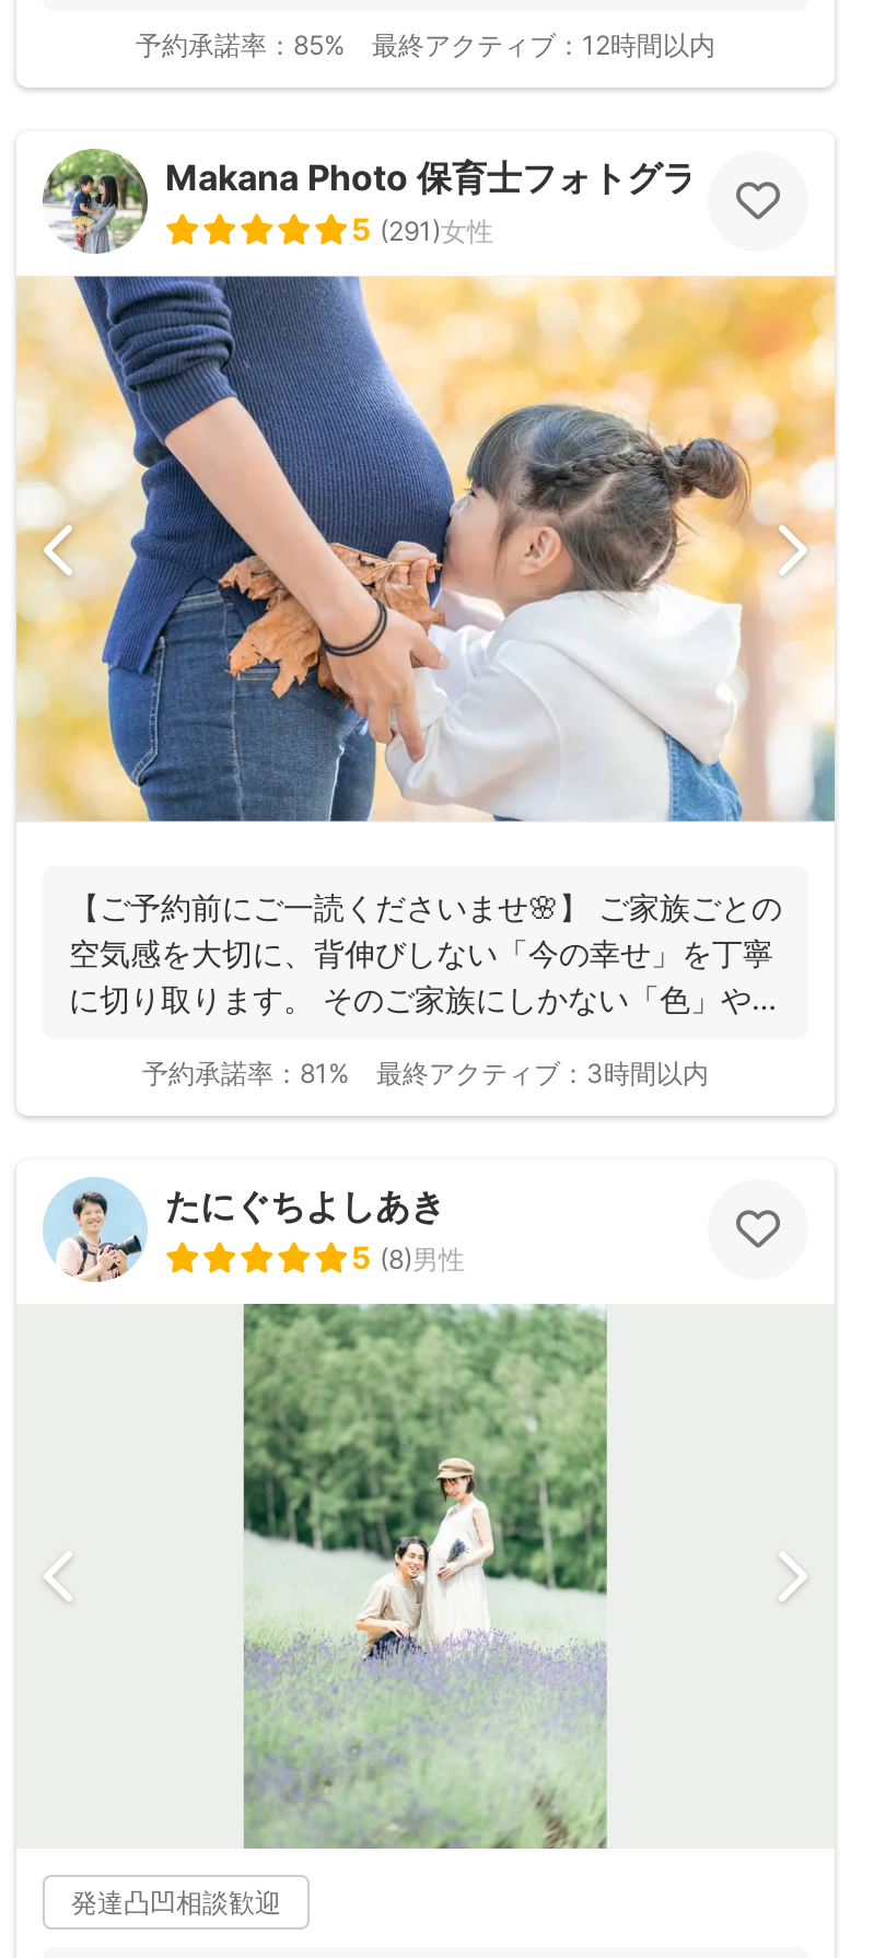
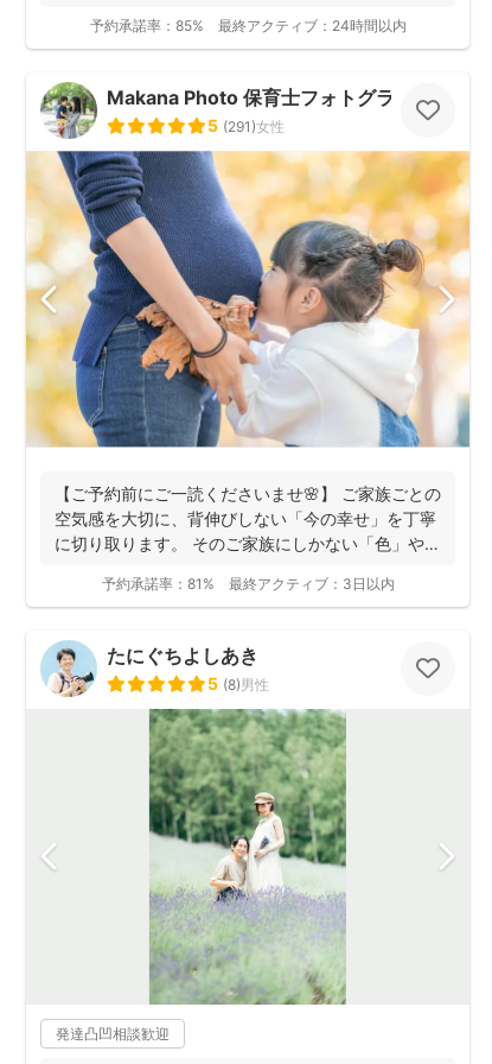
[372,29,715,62] 最終アクティブ：12時間以内 -> [218,17,406,35] 最終アクティブ：24時間以内
[376,1056,709,1089] 最終アクティブ：3時間以内 -> [228,574,394,592] 最終アクティブ：3日以内

